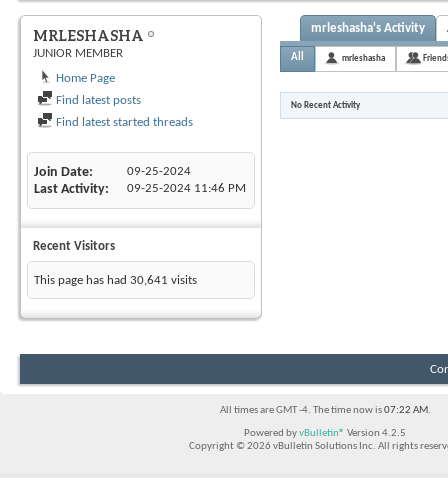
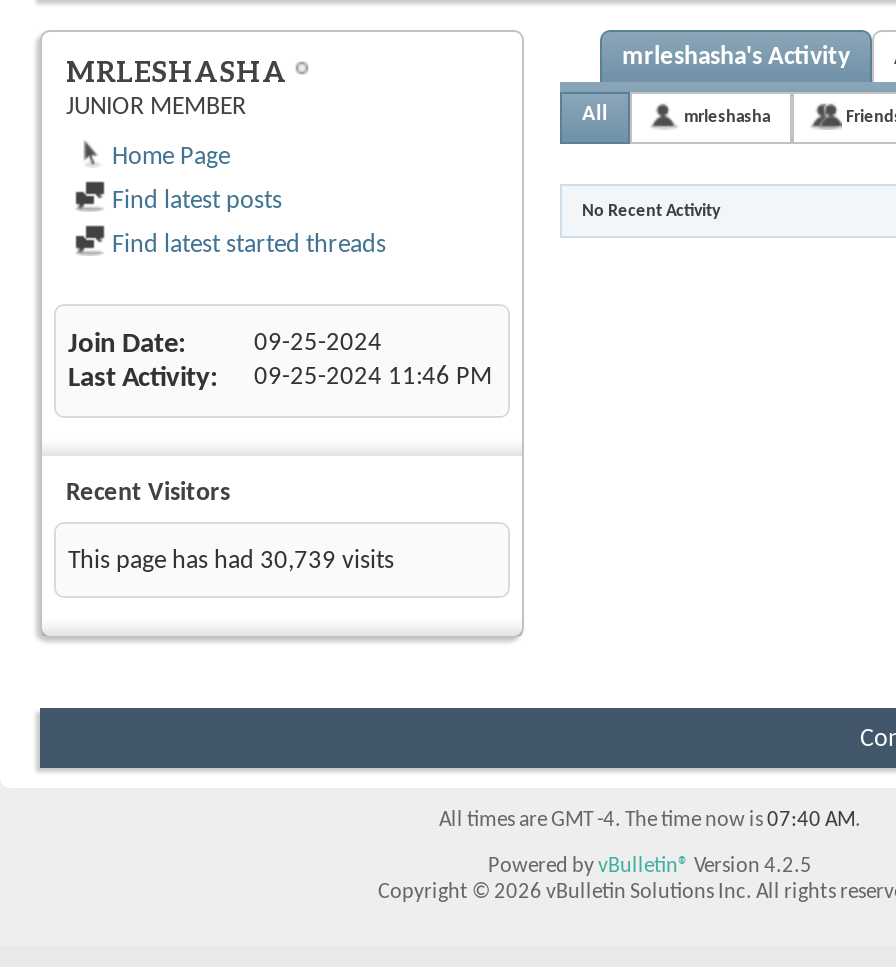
[34,274,197,287] This page has had 30,641 visits -> [68,549,394,575] This page has had 30,739 visits
[219,405,430,416] All times are GMT -4. The time now is 07:22 AM. -> [439,811,861,833] All times are GMT -4. The time now is 07:40 AM.

